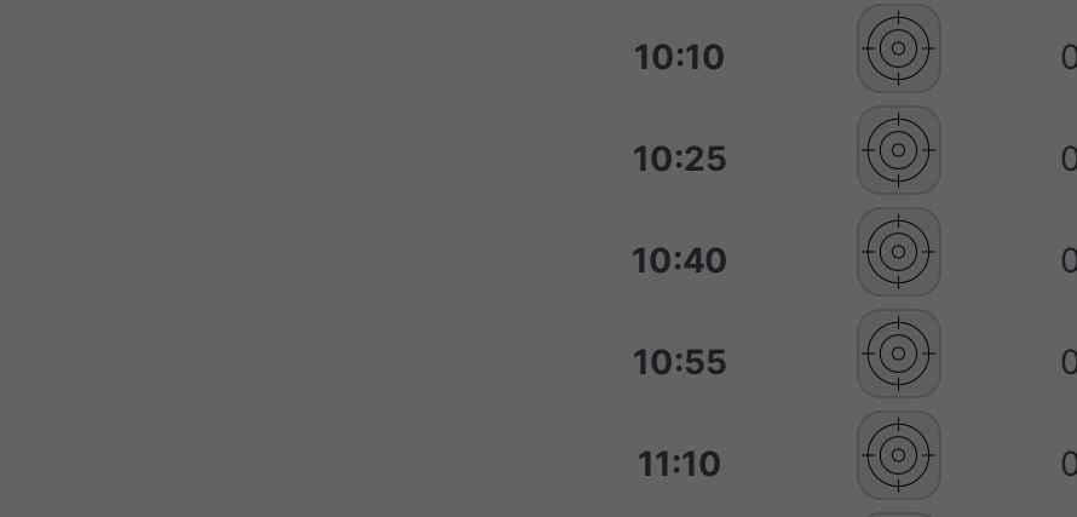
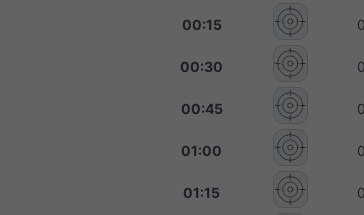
[634,34,726,75] 10:10 -> [181,15,221,32] 00:15
[633,136,727,177] 10:25 -> [180,57,223,74] 00:30
[632,237,728,278] 10:40 -> [180,99,222,116] 00:45
[633,339,727,380] 10:55 -> [181,141,222,158] 01:00
[638,441,722,482] 11:10 -> [183,183,220,200] 01:15

